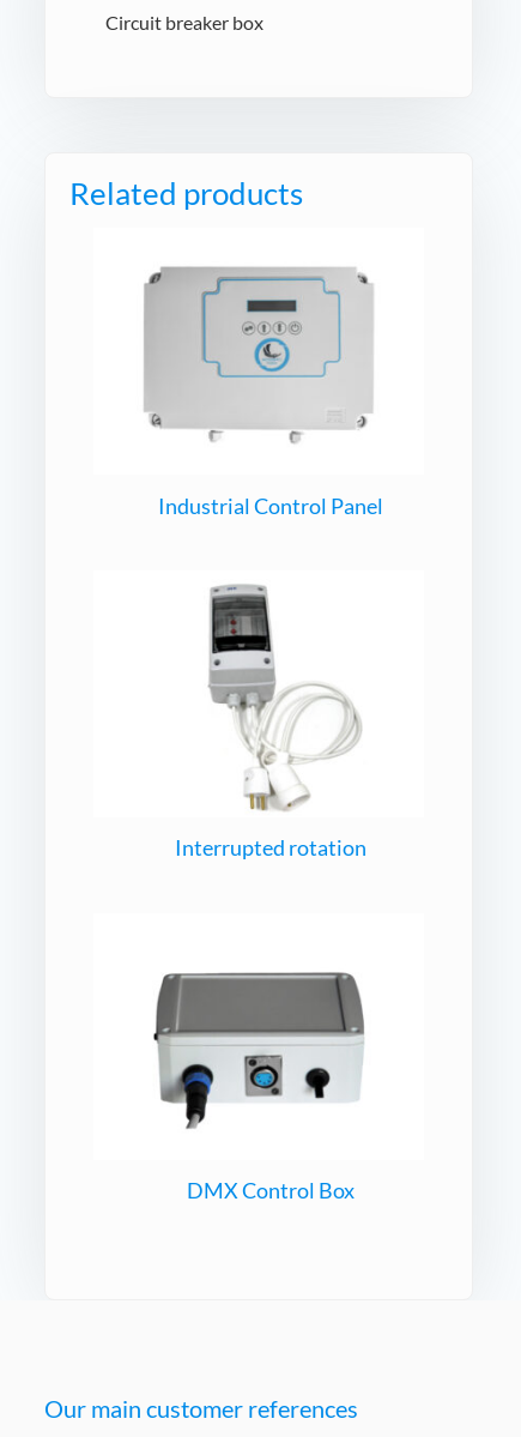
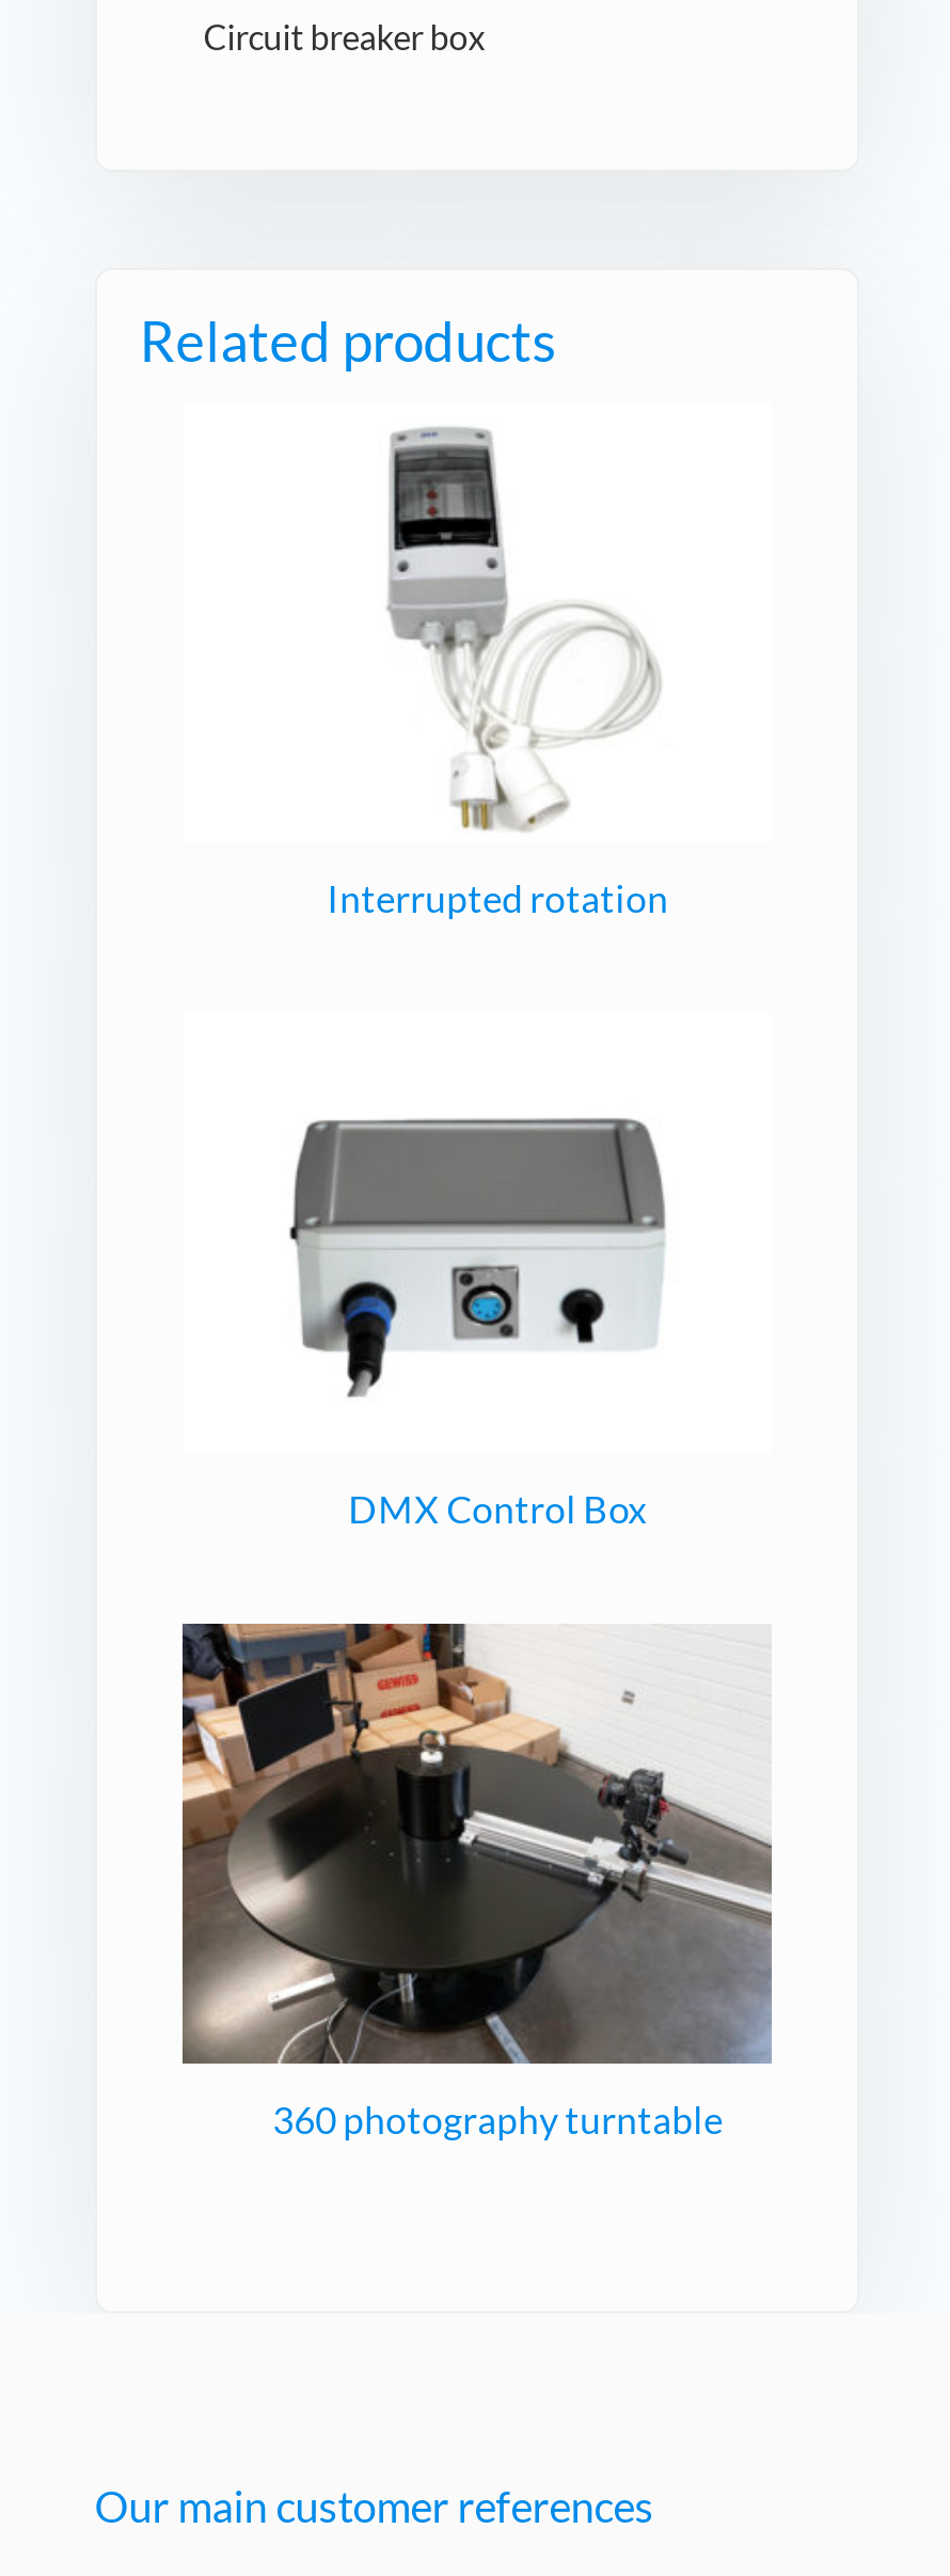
[144,266,374,443] [image] -> none
[158,493,383,518] Industrial Control Panel -> none
moved [175,582,366,1204] -> [327,425,669,1532]: [image] | Interrupted rotation | DMX Control Box
none -> [180,1621,774,2142] [image] | 360 photography turntable

